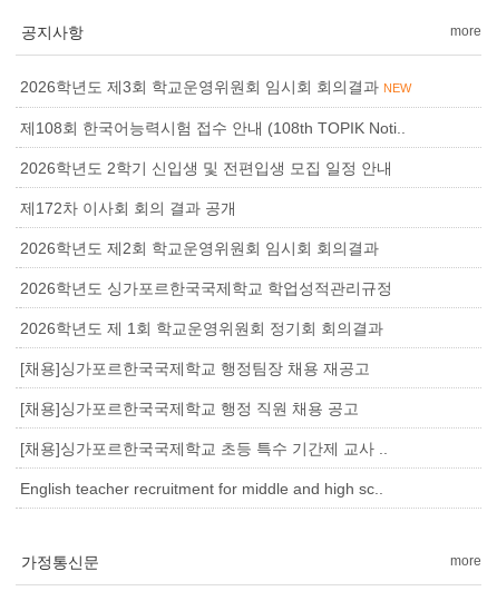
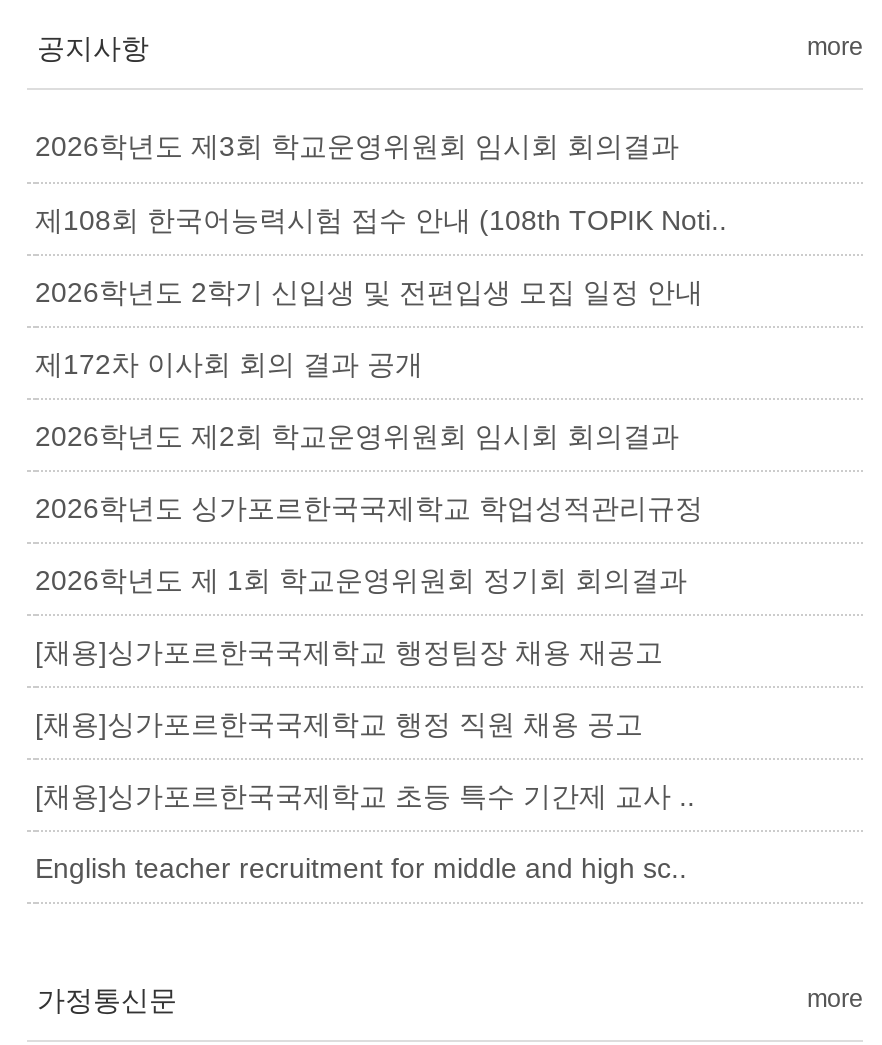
[20,78,411,96] 2026학년도 제3회 학교운영위원회 임시회 회의결과 NEW -> [35,131,679,163] 2026학년도 제3회 학교운영위원회 임시회 회의결과

